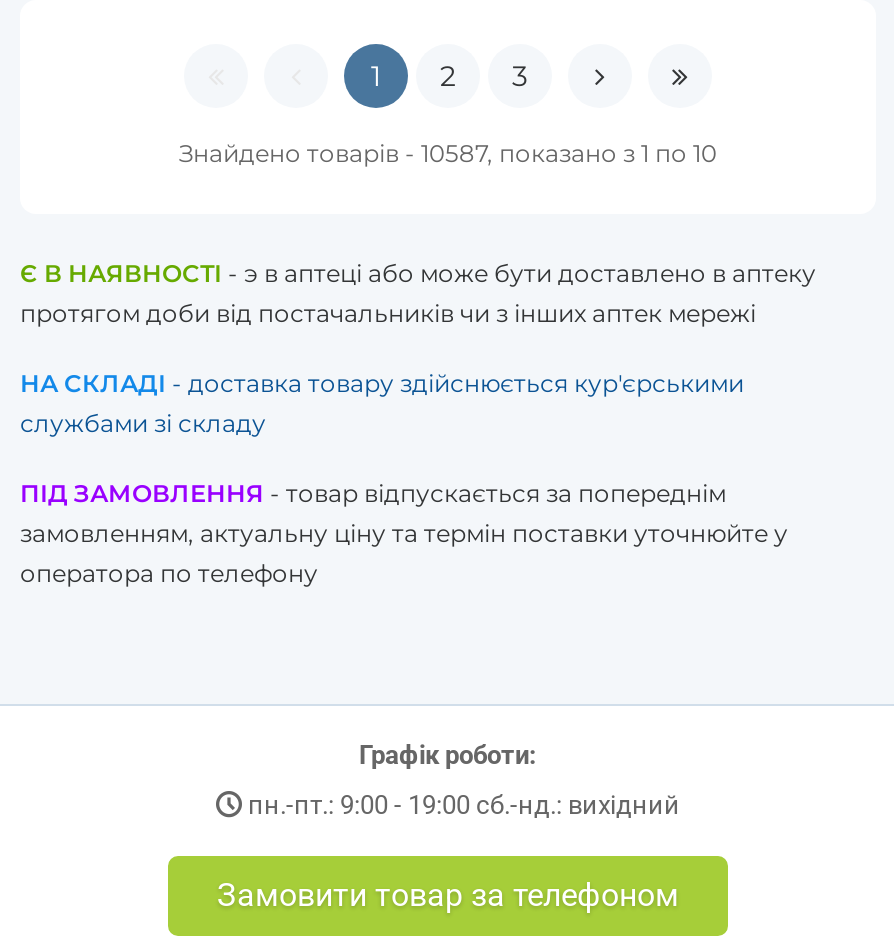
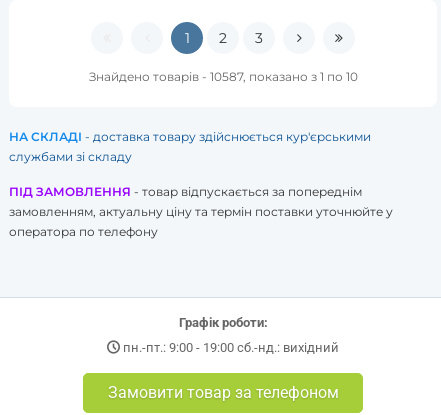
[20,258,816,328] Є В НАЯВНОСТІ - э в аптеці або може бути доставлено в аптеку | протягом доби від постачальників чи з інших аптек мережі -> none

